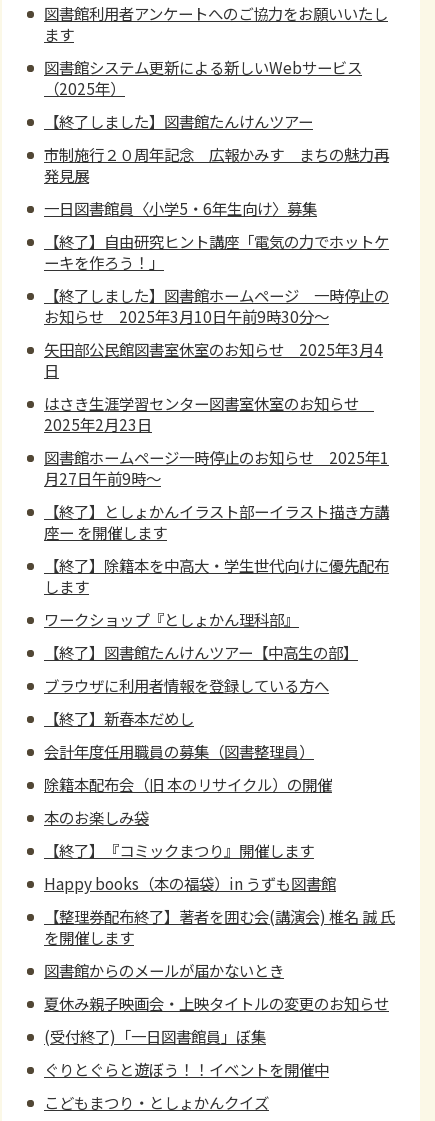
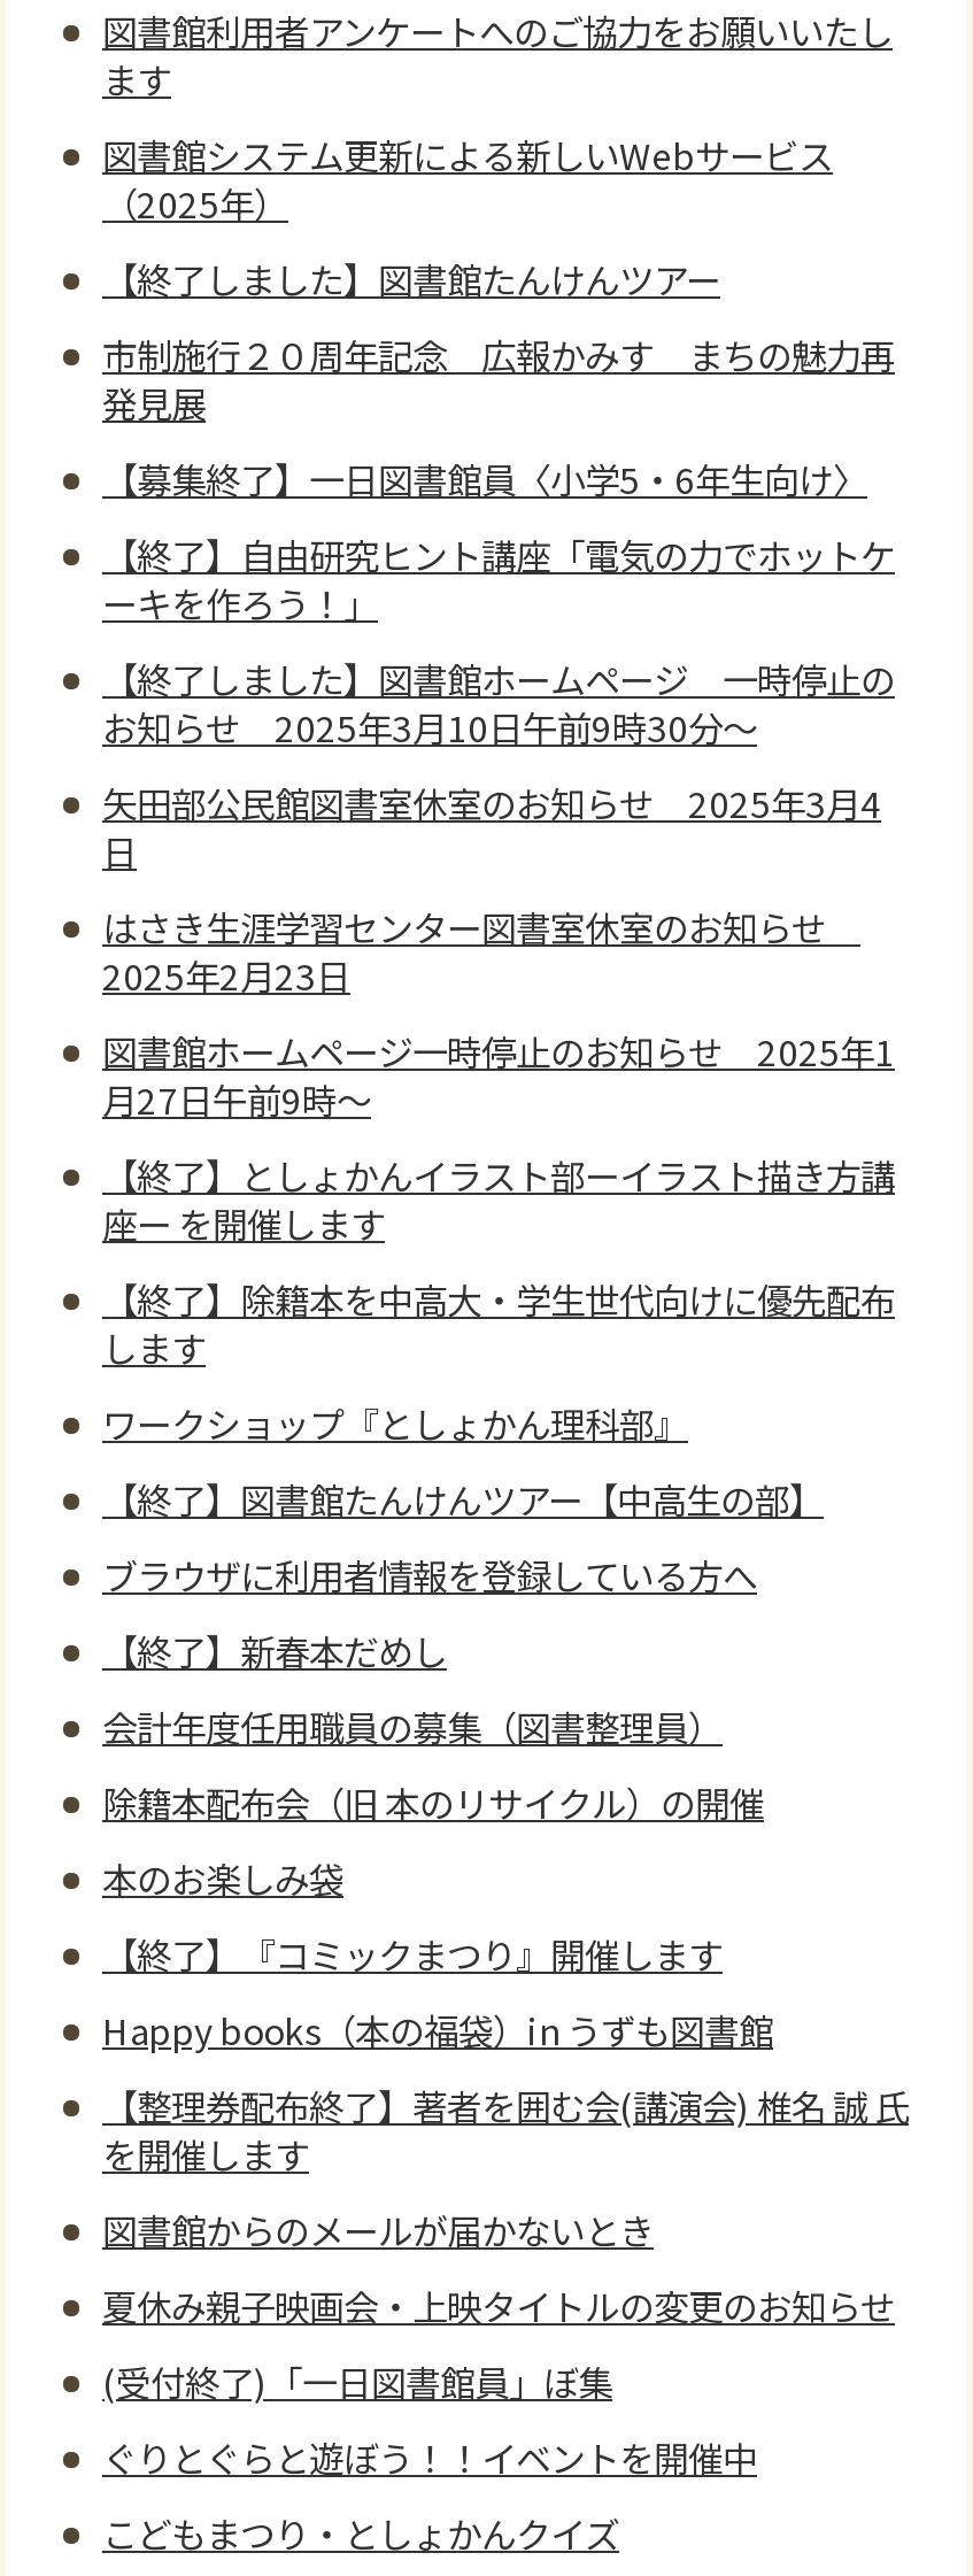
[44,197,317,219] 一日図書館員〈小学5・6年生向け〉募集 -> [102,453,867,504] 【募集終了】一日図書館員〈小学5・6年生向け〉

